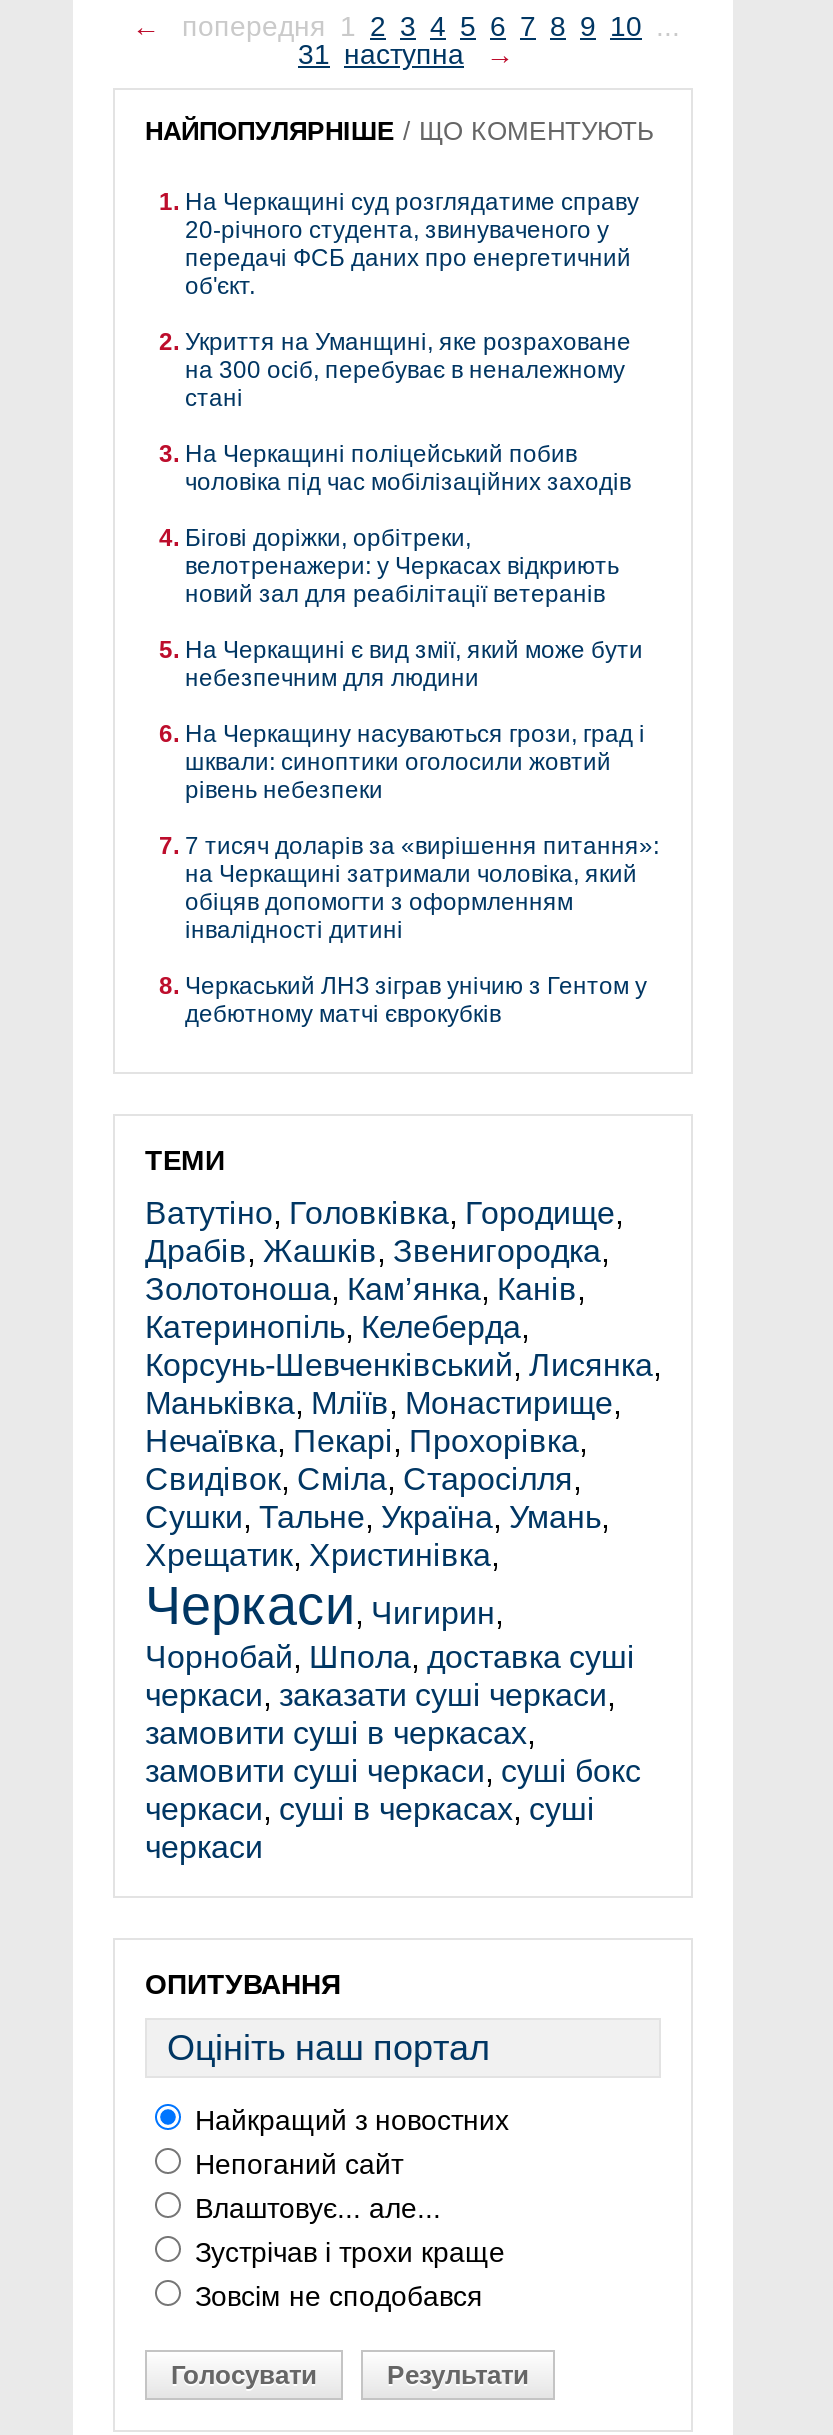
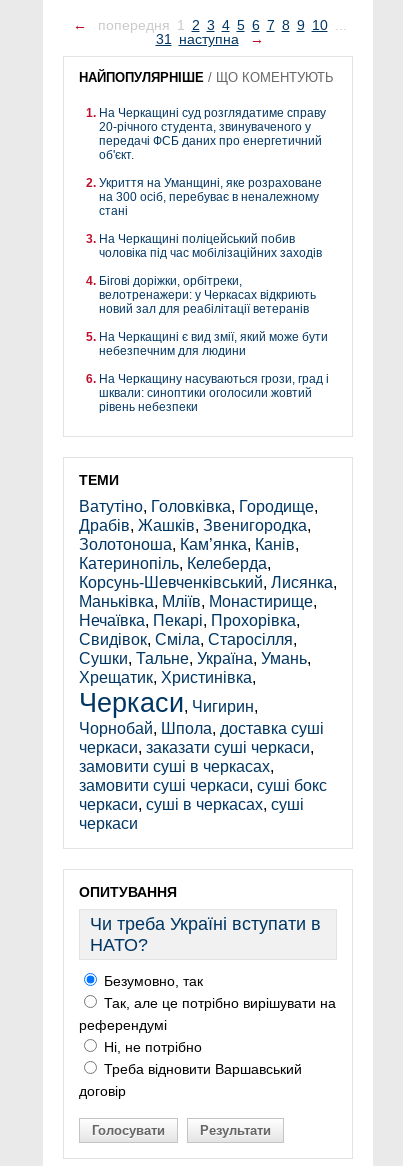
[185,833,659,1029] 7 тисяч доларів за «вирішення питання»: | на Черкащині затримали чоловіка, який | обіцяв допомогти з оформленням | інвалідності дитині | Черкаський ЛНЗ зіграв унічию з Гентом у | дебютному матчі єврокубків -> none
moved [145,1145,661,2001] -> [79,472,337,900]: ТЕМИ | Ватутіно, Головківка, Городище, | Драбів, Жашків, Звенигородка, | ... | черкаси | ОПИТУВАННЯ
[167,2029,491,2069] Оцініть наш портал -> [90,914,321,955] Чи треба Україні вступати в | НАТО?
[187,2105,509,2313] Найкращий з новостних | Непоганий сайт | Влаштовує... але... | Зустрічав і трохи краще | Зовсім не сподобався -> [79,973,336,1099] Безумовно, так | Так, але це потрібно вирішувати на | референдумі | Ні, не потрібно | Треба відновити Варшавський | договір

